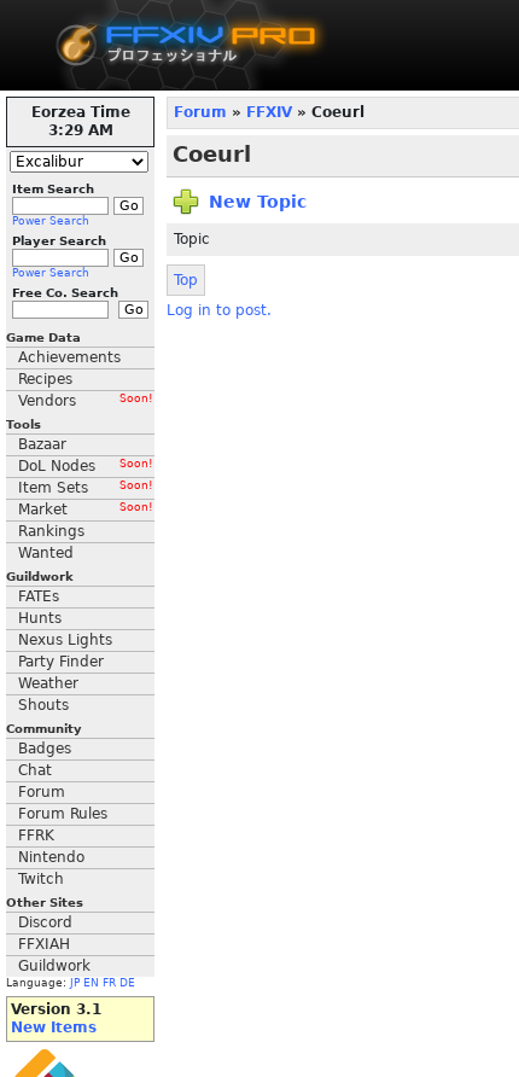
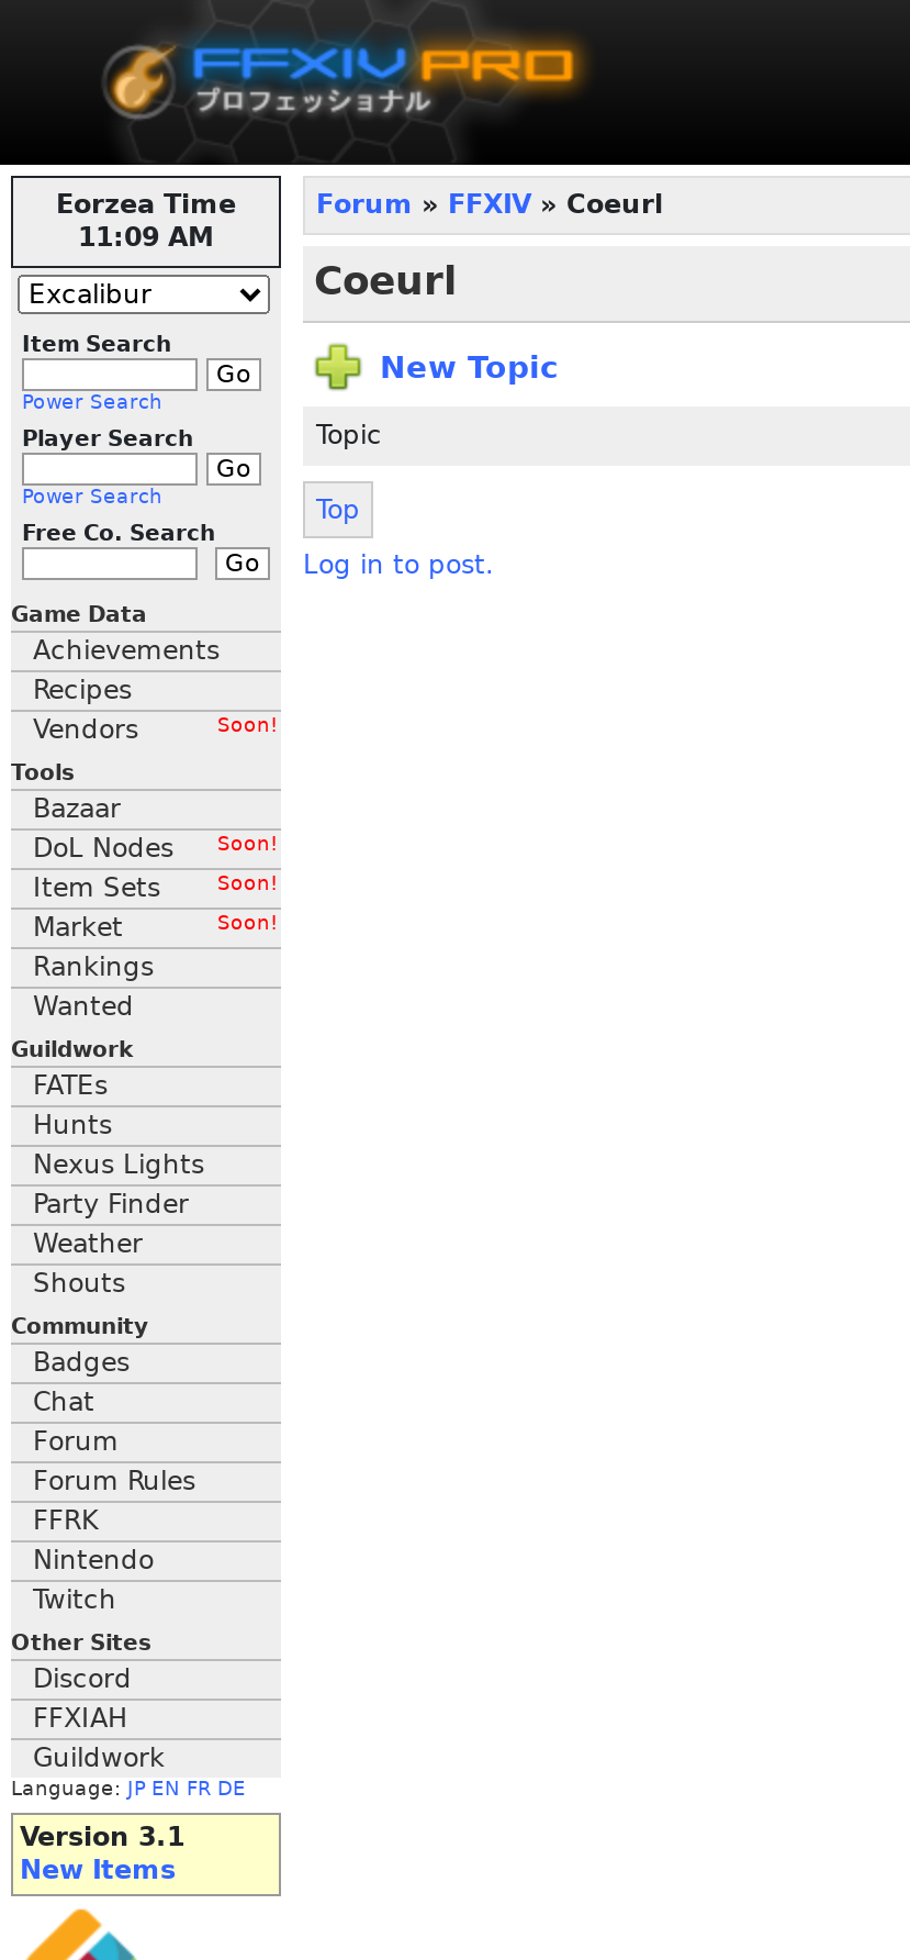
[48,122,113,139] 3:29 AM -> [78,222,214,253] 11:09 AM

